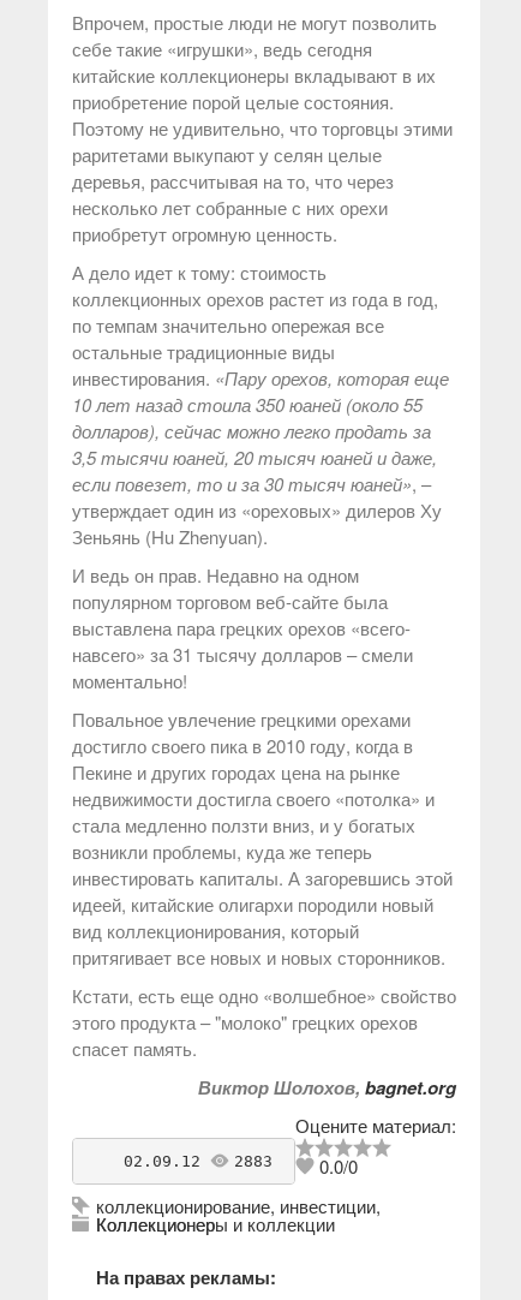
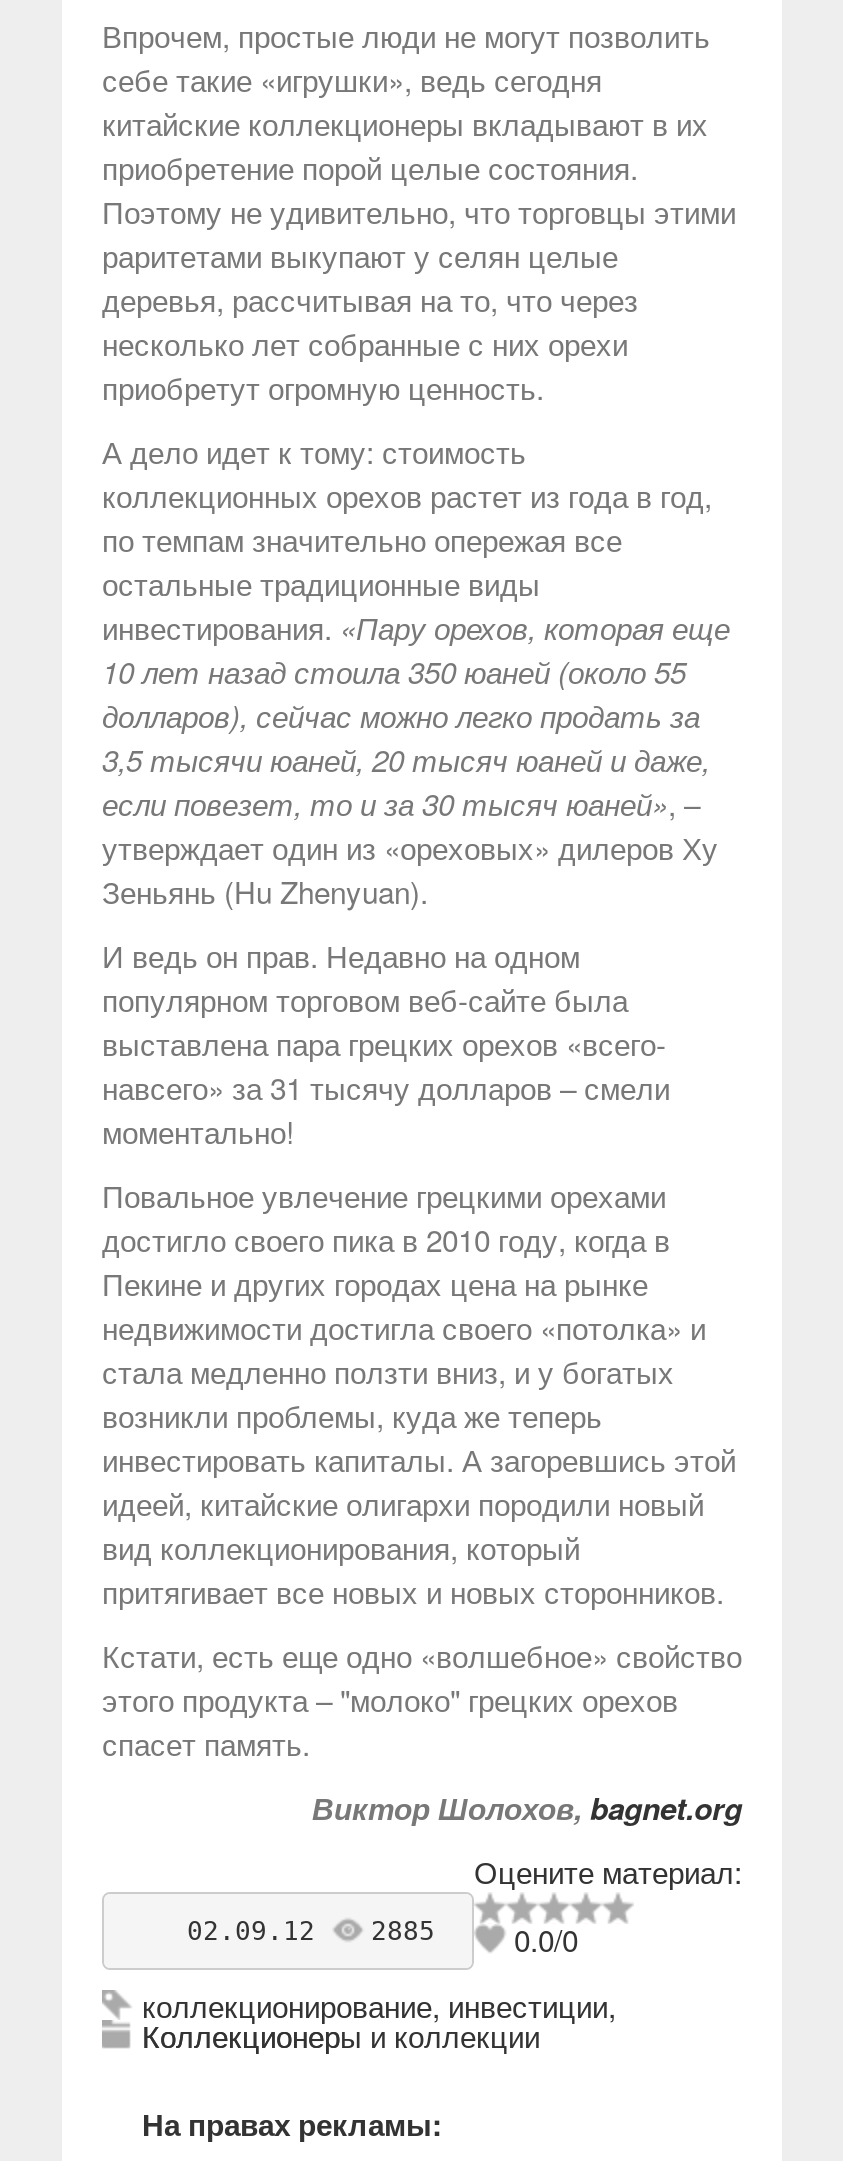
[85,1152,272,1170] 02.09.12 2883 -> [123,1915,435,1945] 02.09.12 2885

